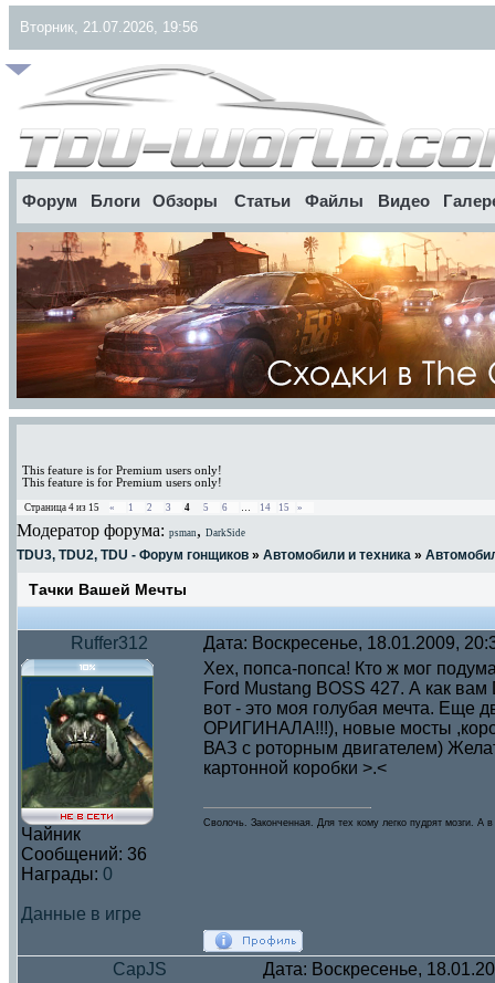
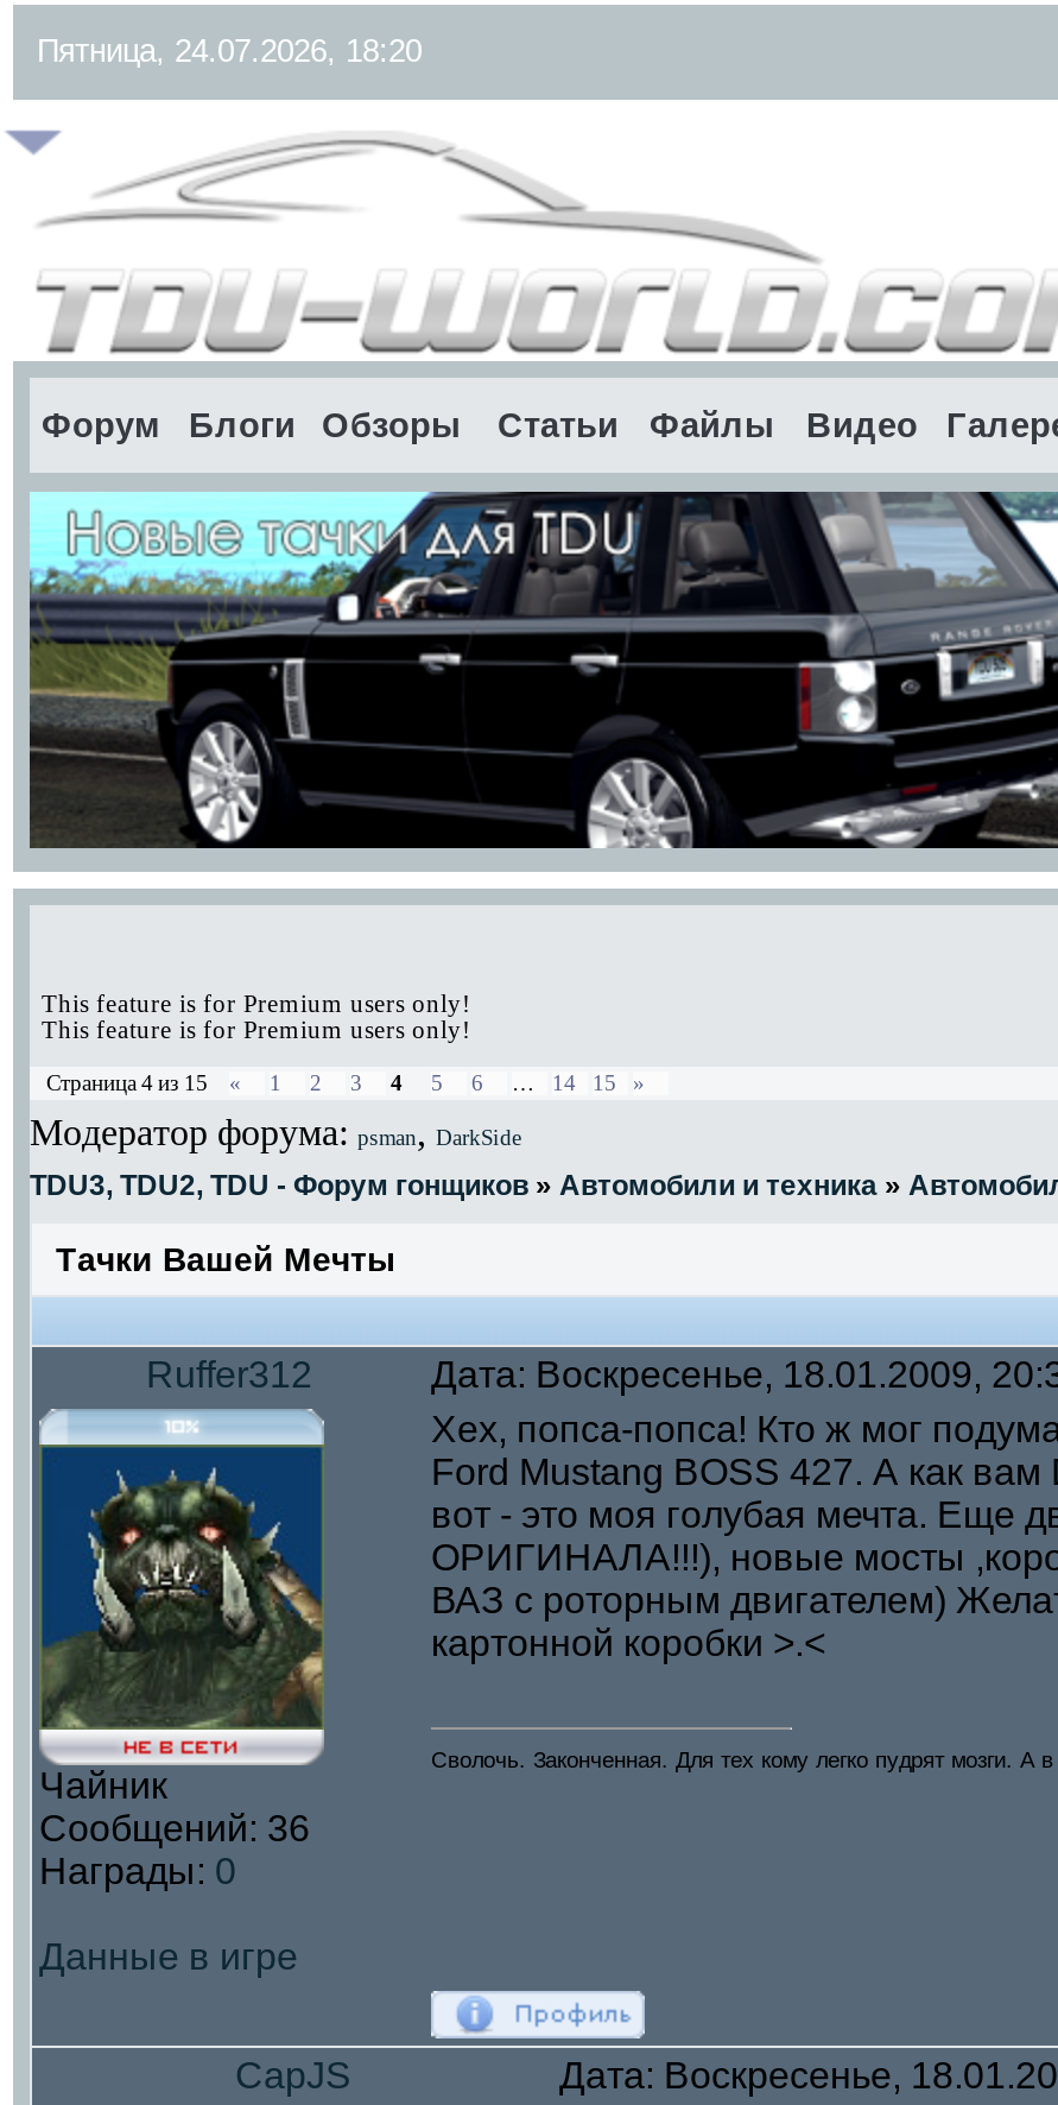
[20,19,198,35] Вторник, 21.07.2026, 19:56 -> [37,33,422,69] Пятница, 24.07.2026, 18:20
[15,231,492,399] [image] -> [30,489,1051,851] [image]

